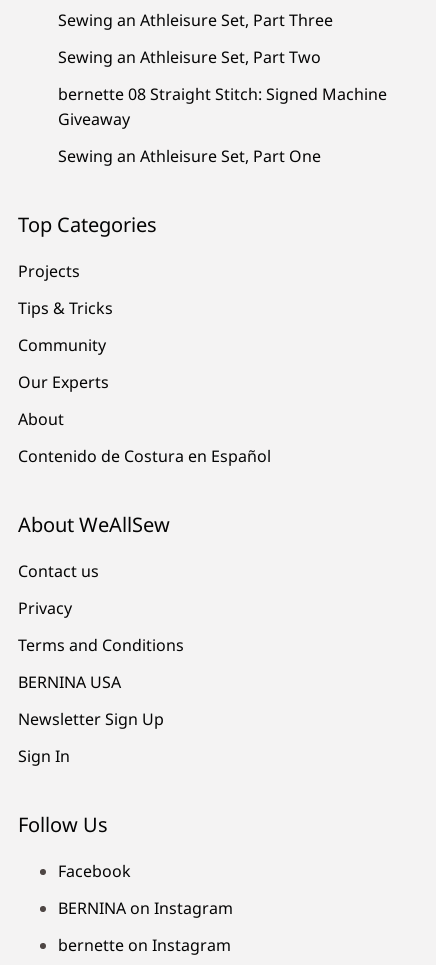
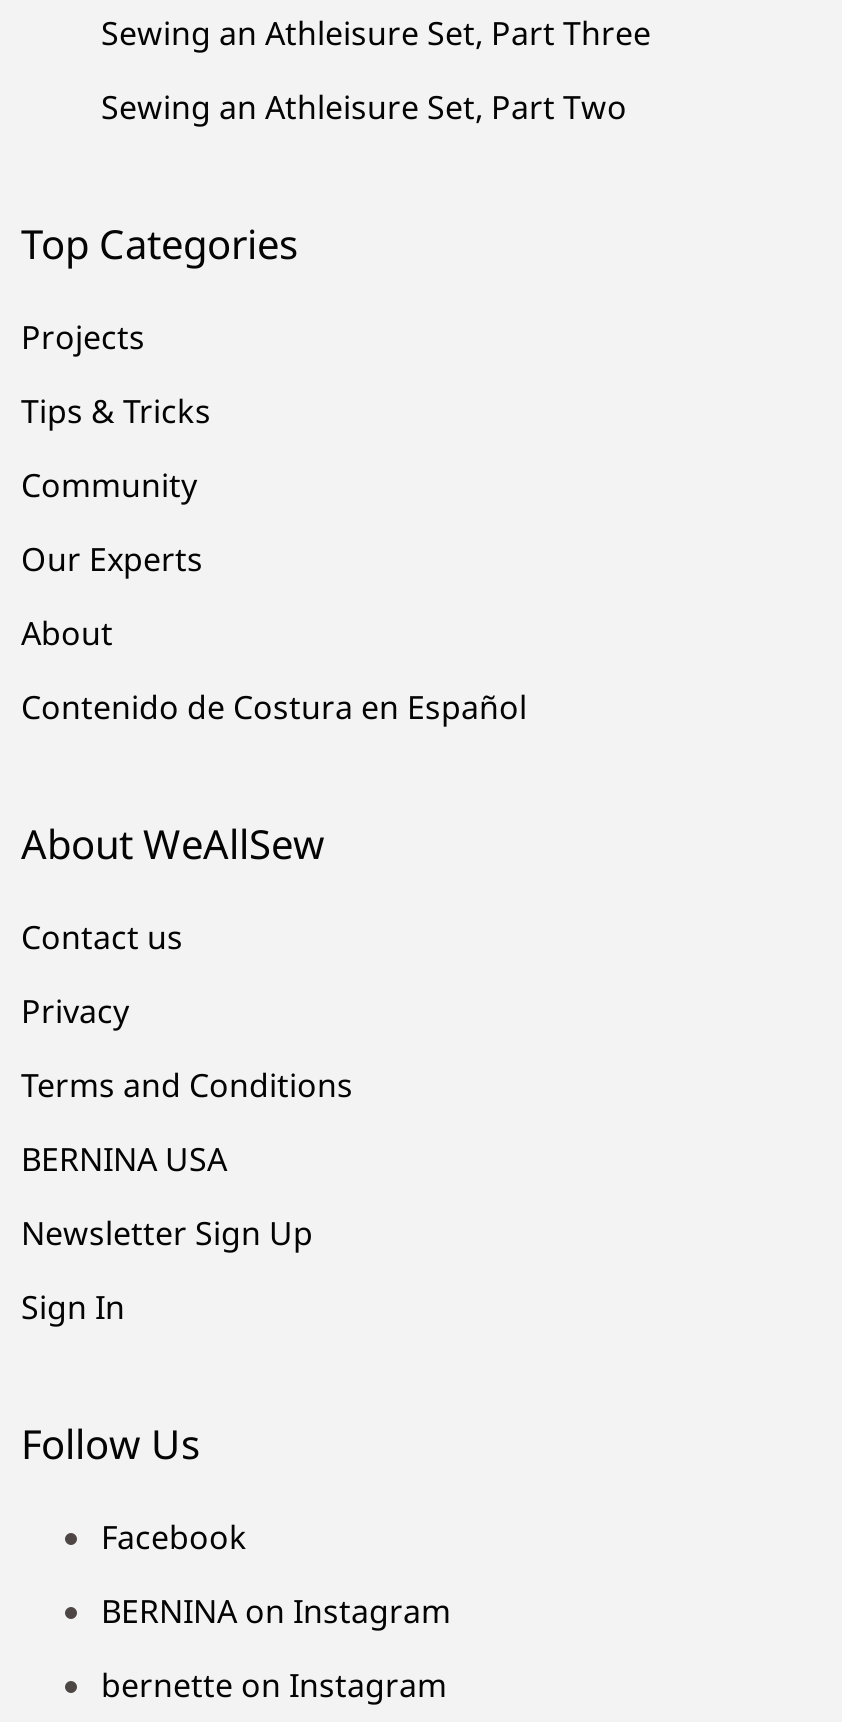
[58,83,387,167] bernette 08 Straight Stitch: Signed Machine | Giveaway | Sewing an Athleisure Set, Part One -> none

